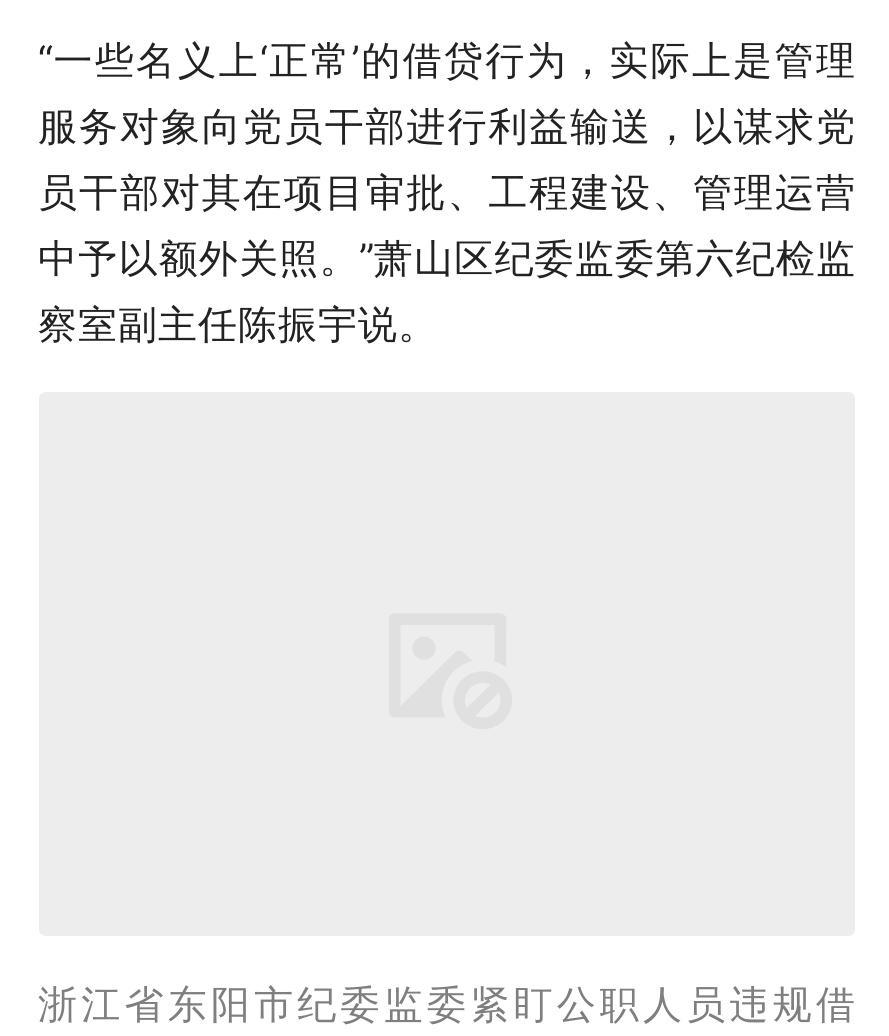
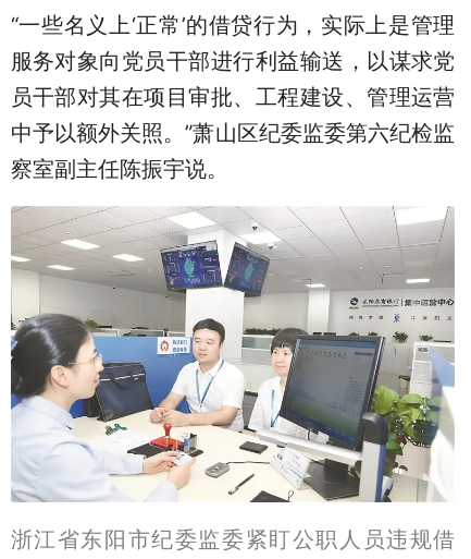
none -> [10,206,455,503] [image]

